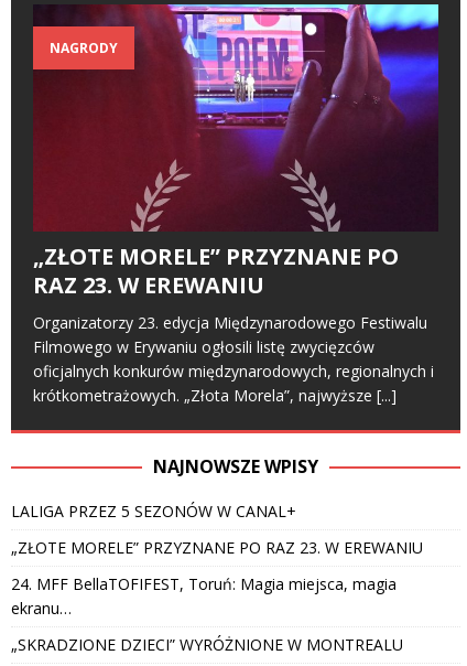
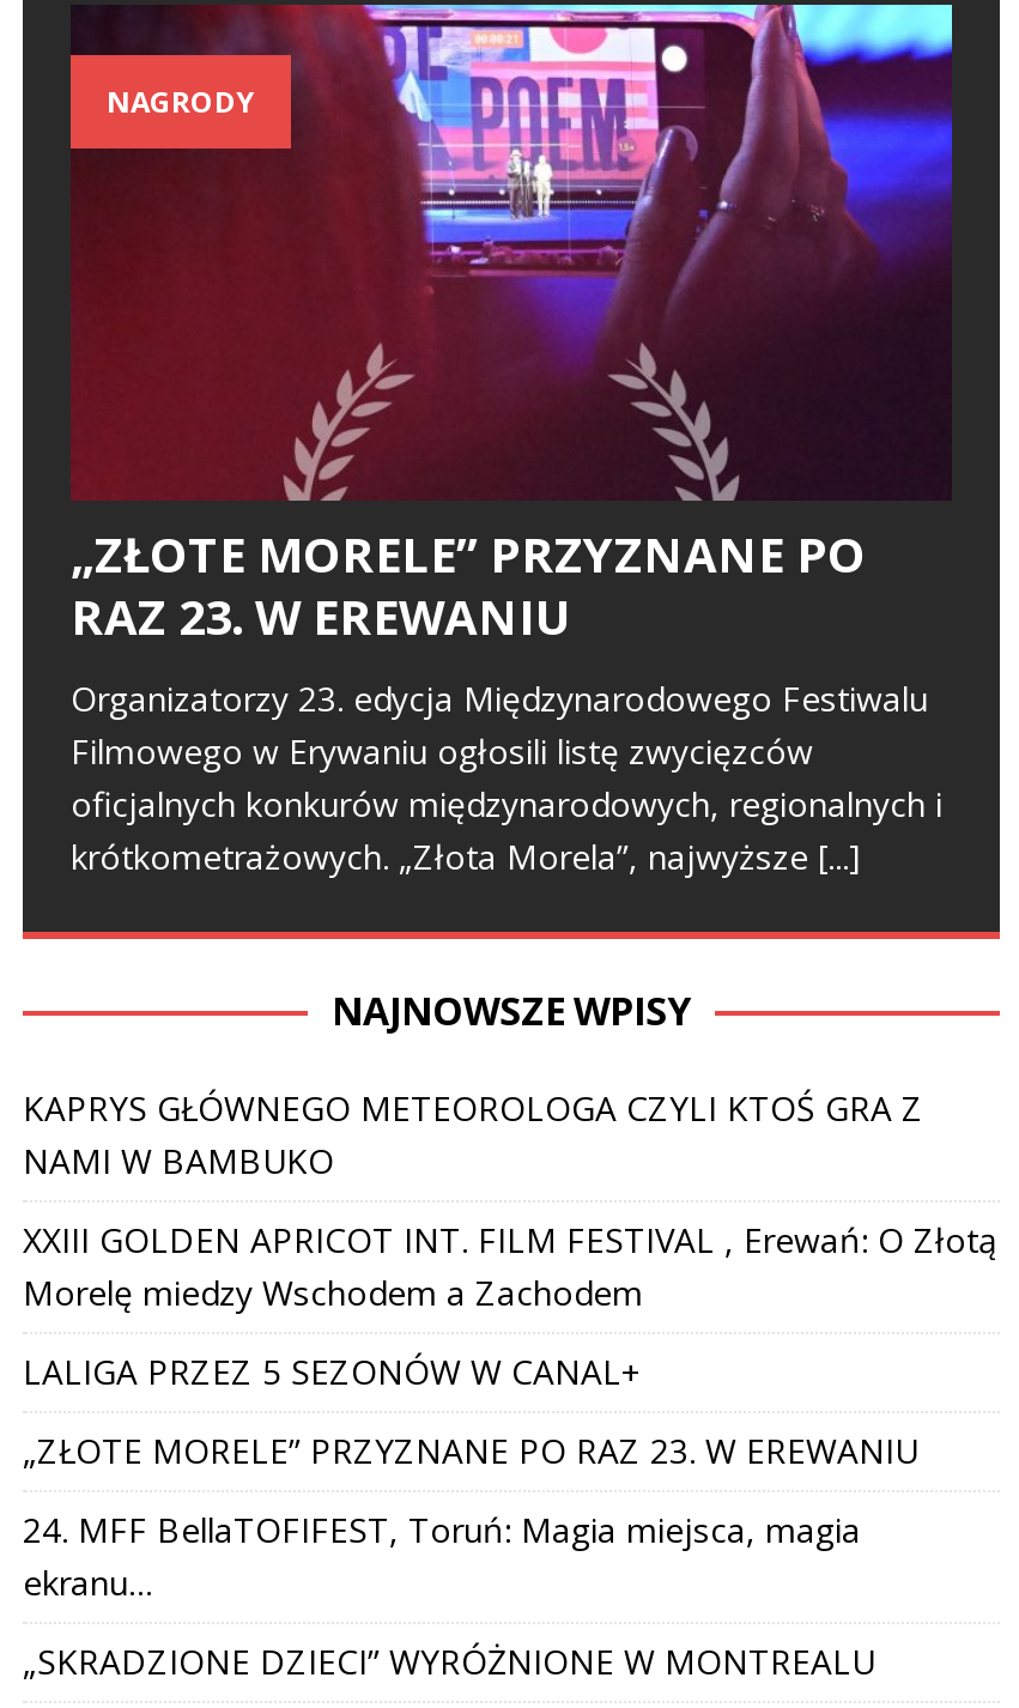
none -> [23,1086,997,1316] KAPRYS GŁÓWNEGO METEOROLOGA CZYLI KTOŚ GRA Z | NAMI W BAMBUKO | XXIII GOLDEN APRICOT INT. FILM FESTIVAL , Erewań: O Złotą | Morelę miedzy Wschodem a Zachodem

